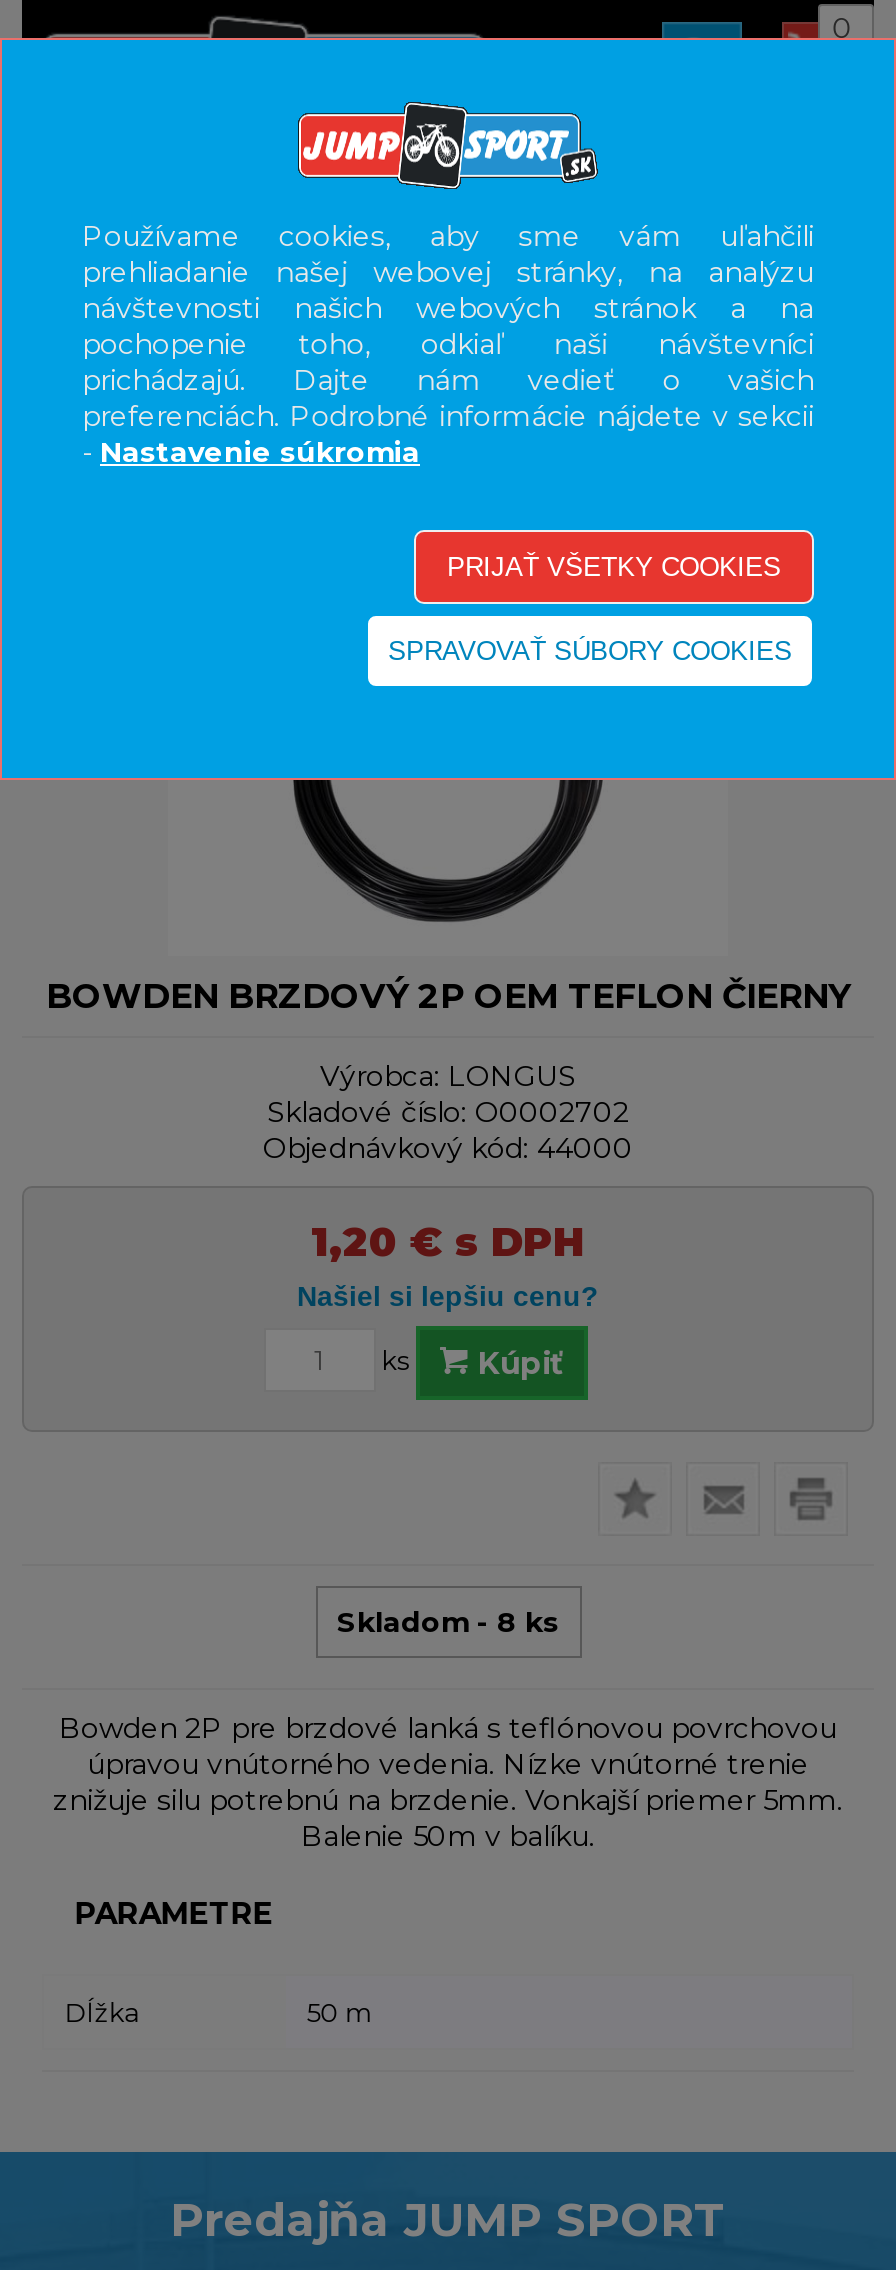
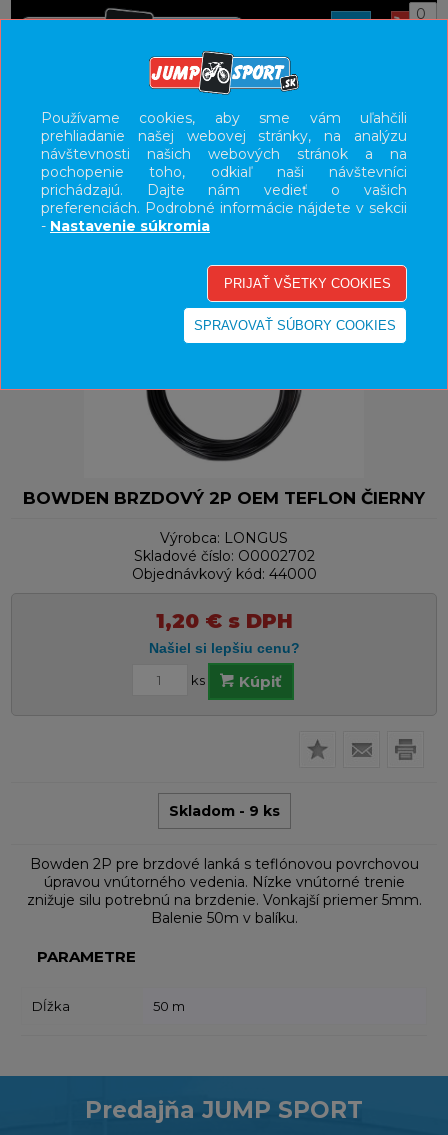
[337,1605,559,1641] Skladom - 8 ks -> [168,802,279,820] Skladom - 9 ks

